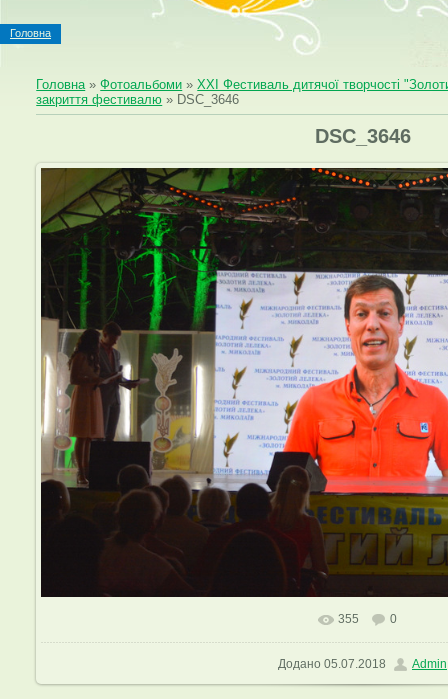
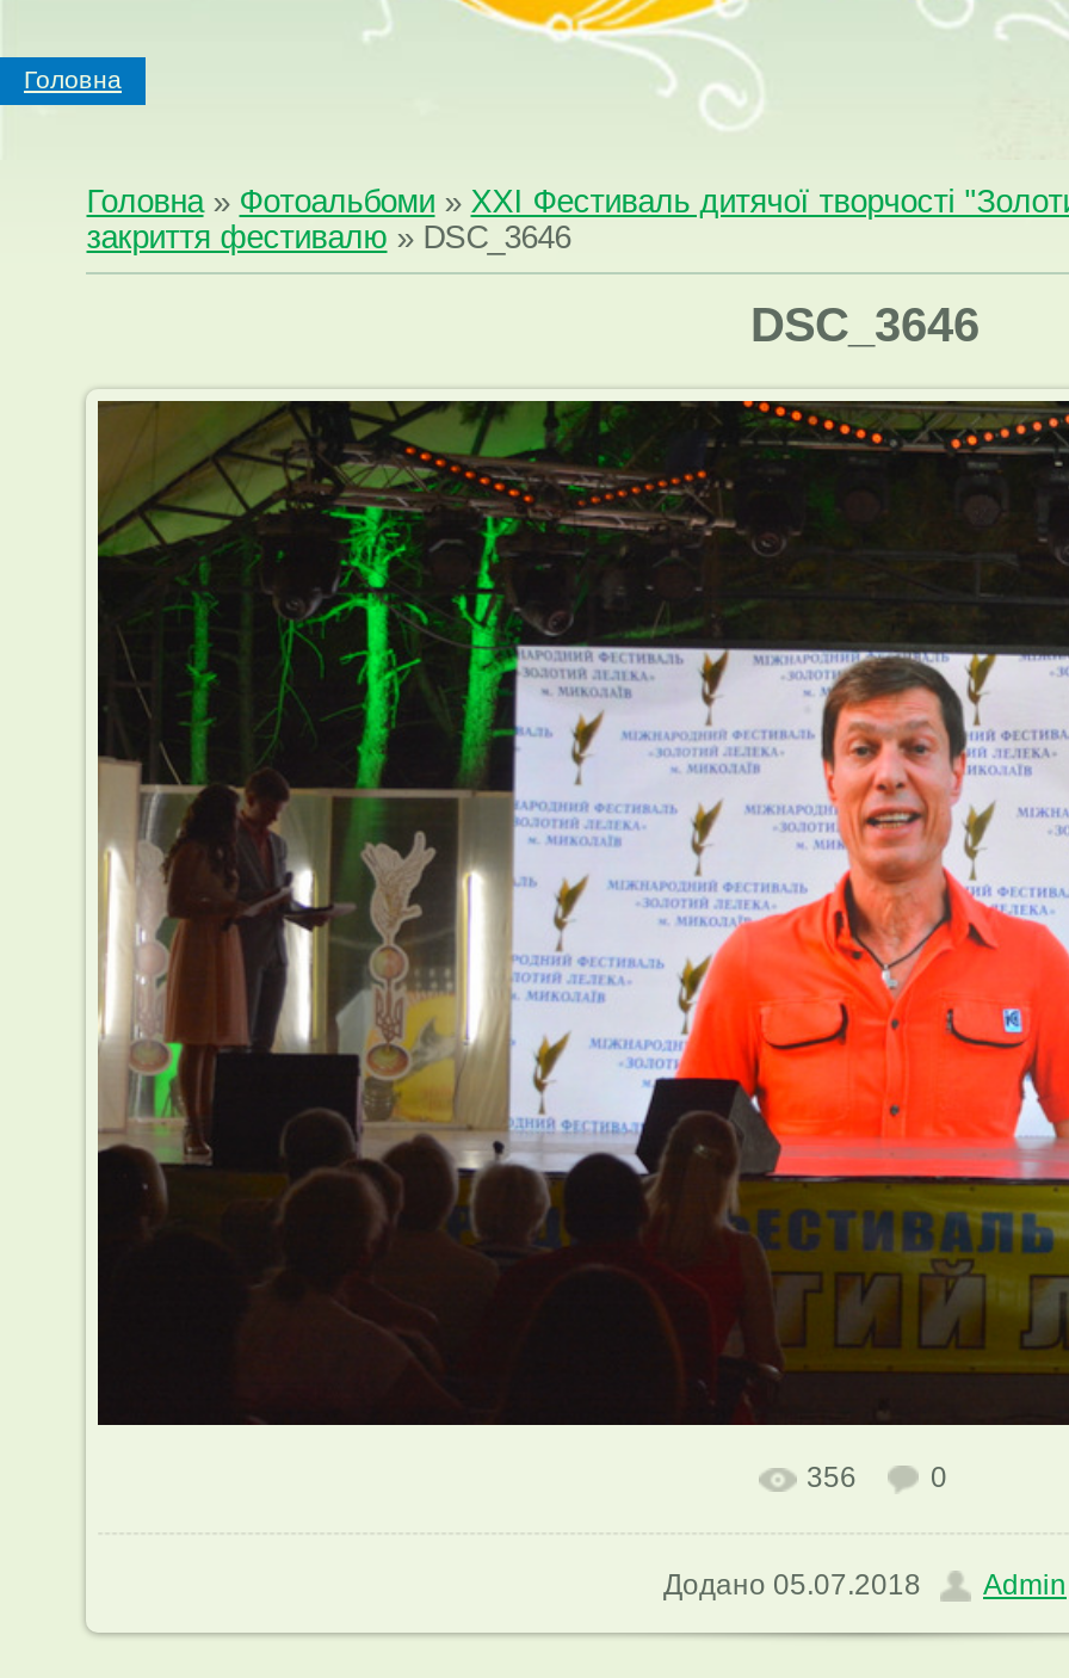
[338,611,359,625] 355 -> [807,1460,857,1493] 356

